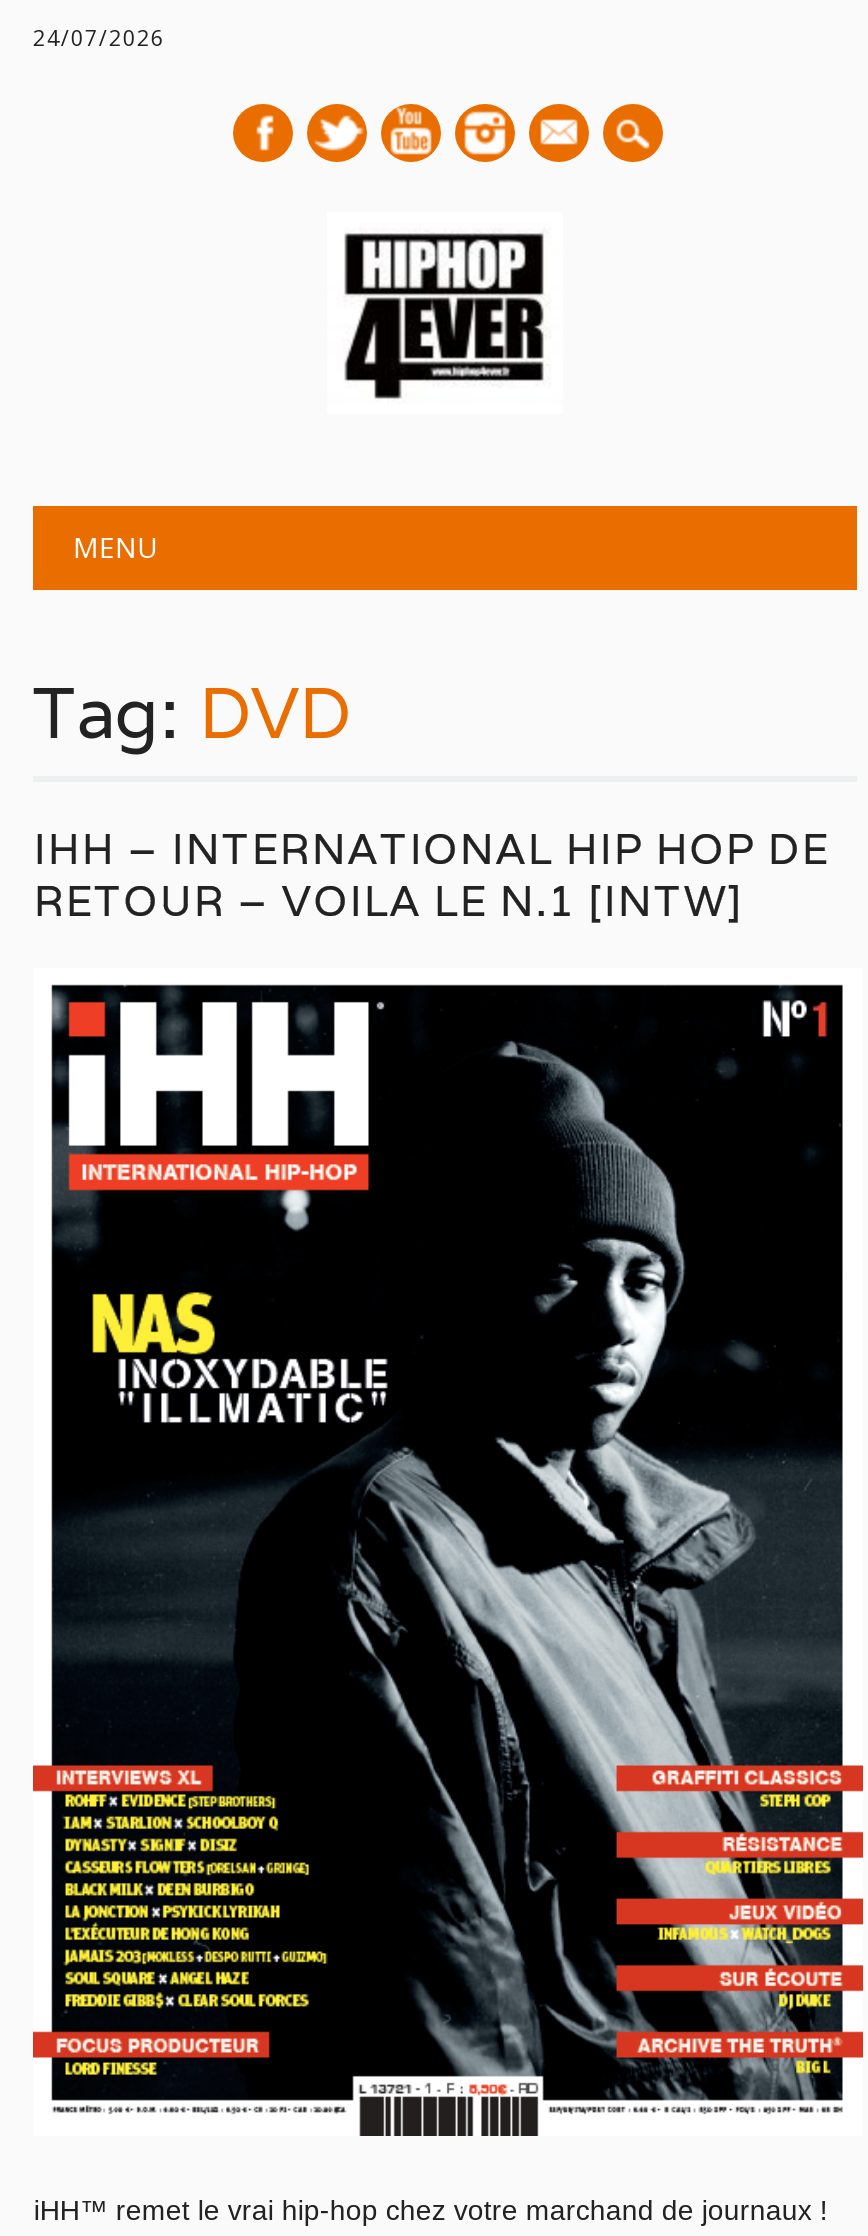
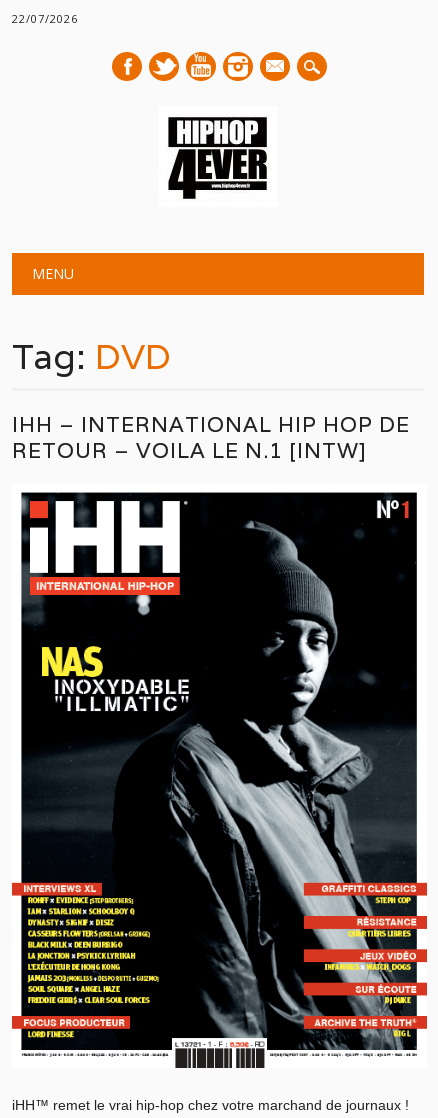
[33,22,165,52] 24/07/2026 -> [12,11,78,26] 22/07/2026

